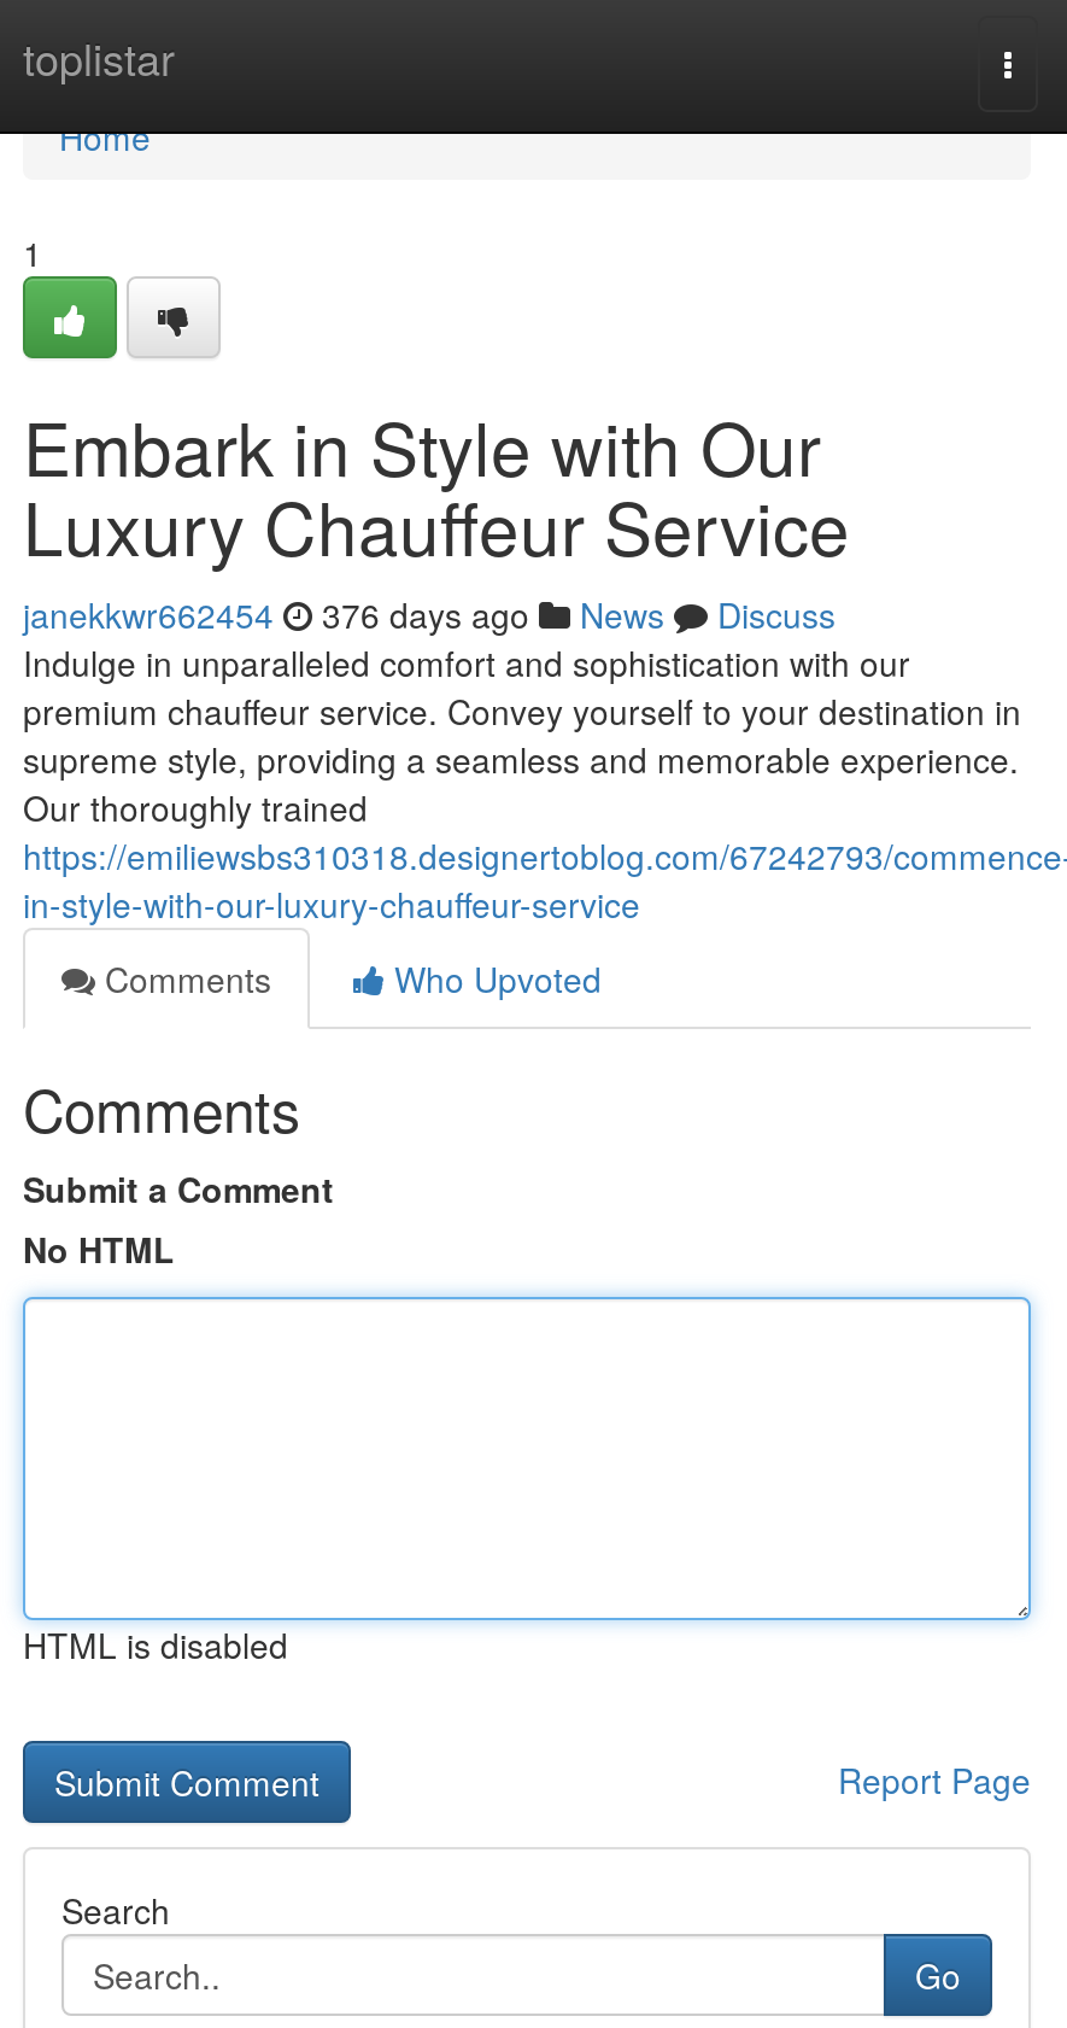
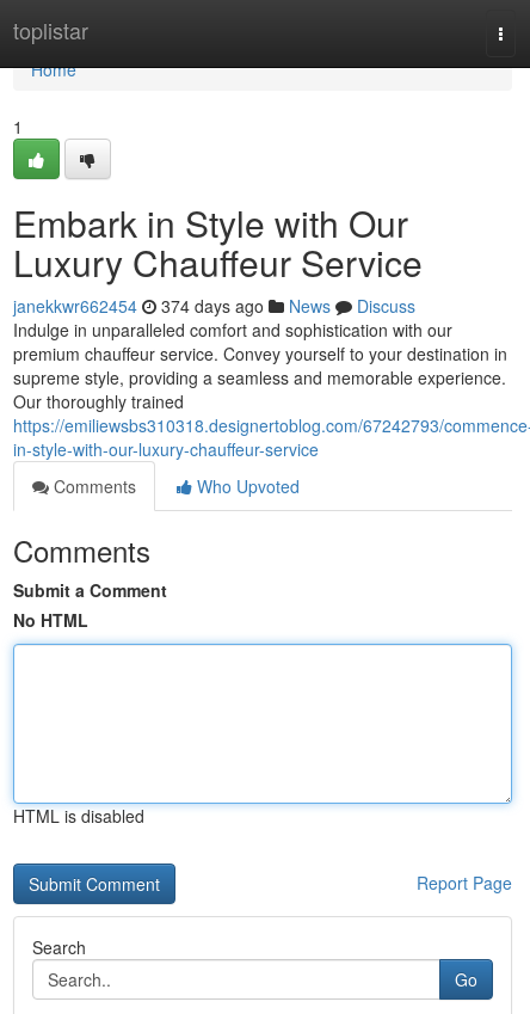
[23,590,836,638] janekkwr662454 376 days ago News Discuss -> [13,294,415,318] janekkwr662454 374 days ago News Discuss

